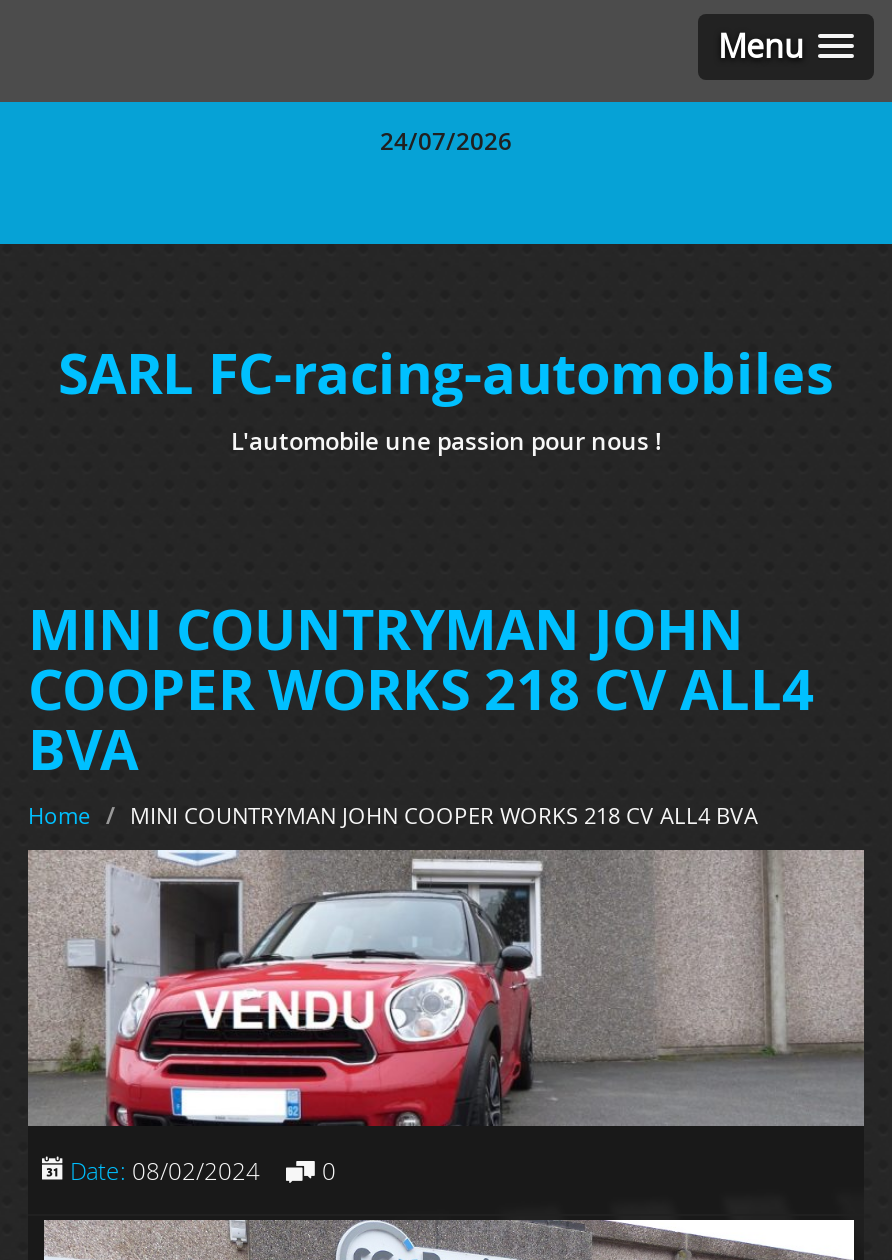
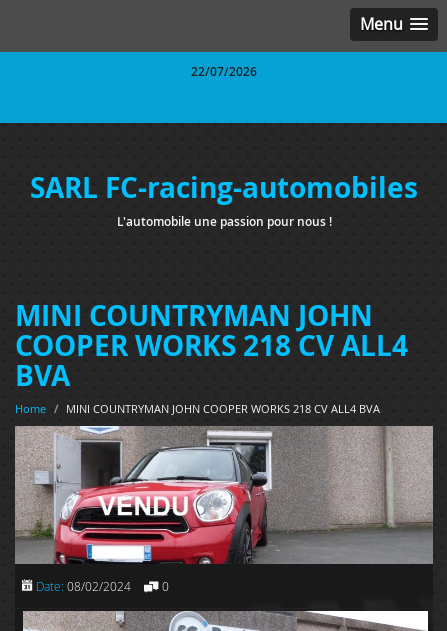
[380,124,512,158] 24/07/2026 -> [191,63,257,80] 22/07/2026

